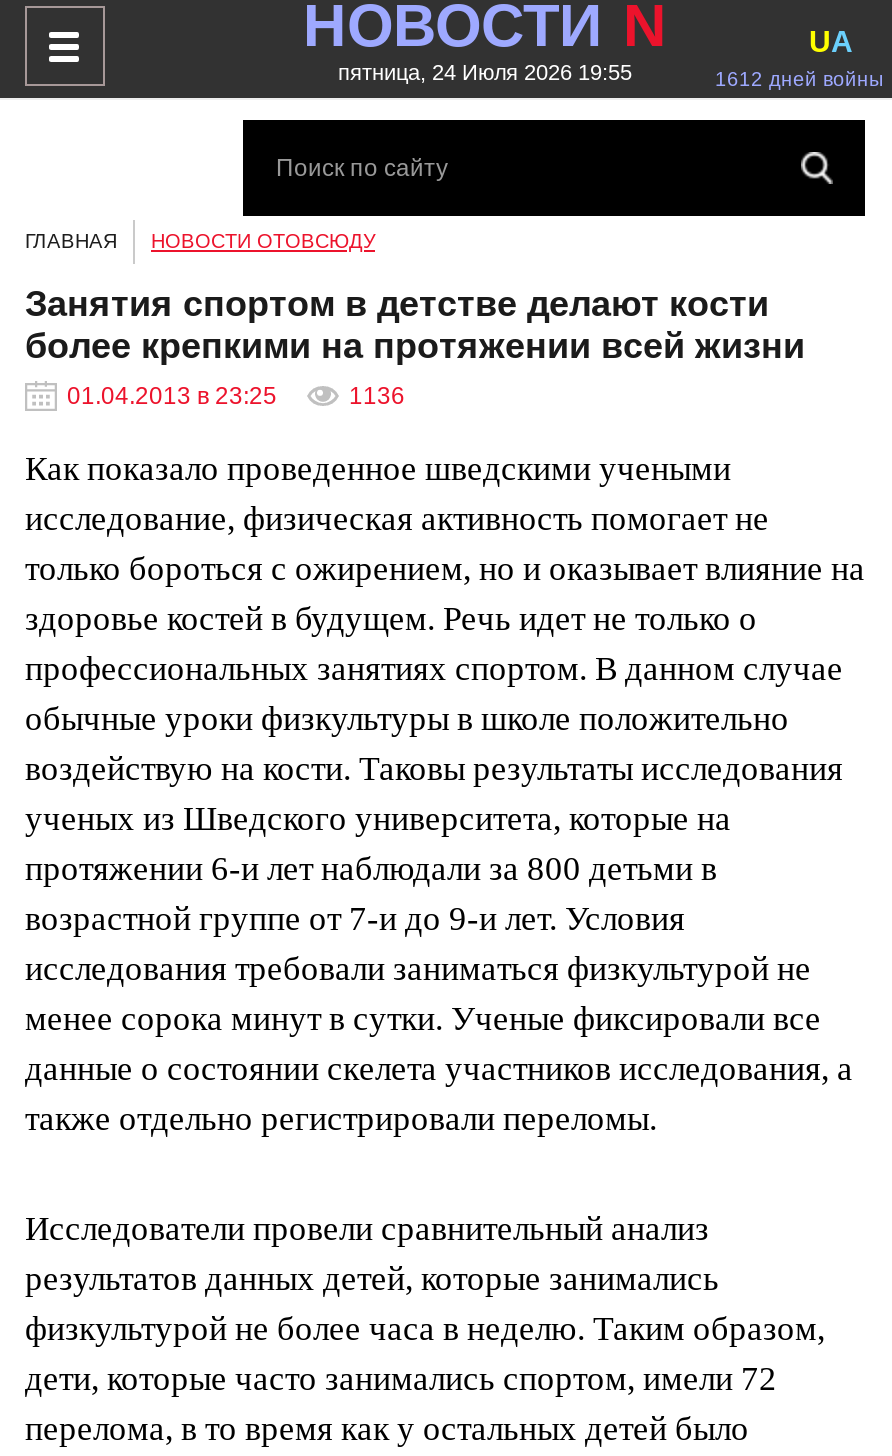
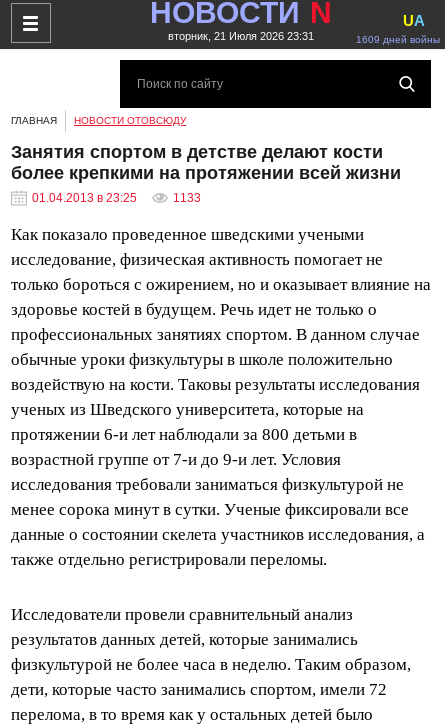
[338,60,632,84] пятница, 24 Июля 2026 19:55 -> [168,30,314,42] вторник, 21 Июля 2026 23:31
[715,68,883,90] 1612 дней войны -> [356,34,440,45] 1609 дней войны
[349,382,405,410] 1136 -> [173,191,201,205] 1133

